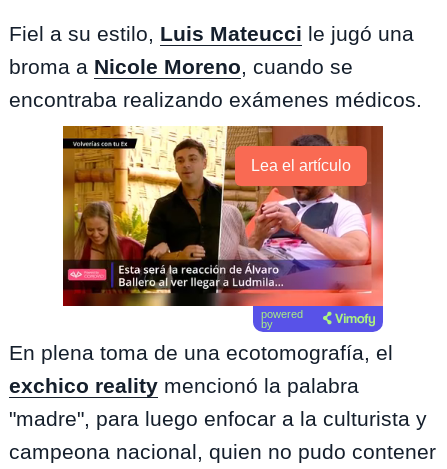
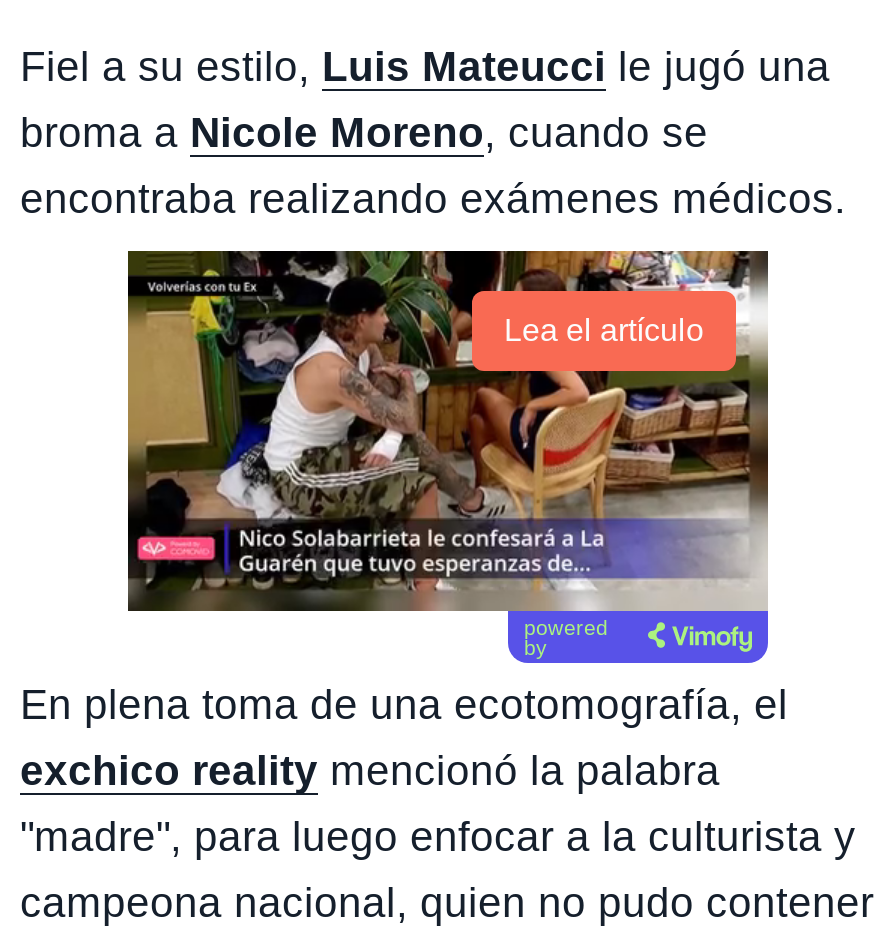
[62,125,384,307] [image] -> [126,249,770,613] [image]

